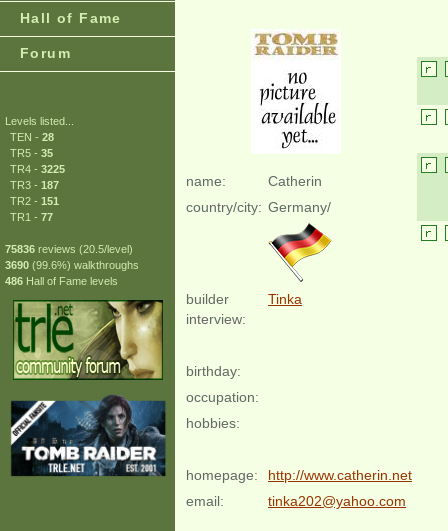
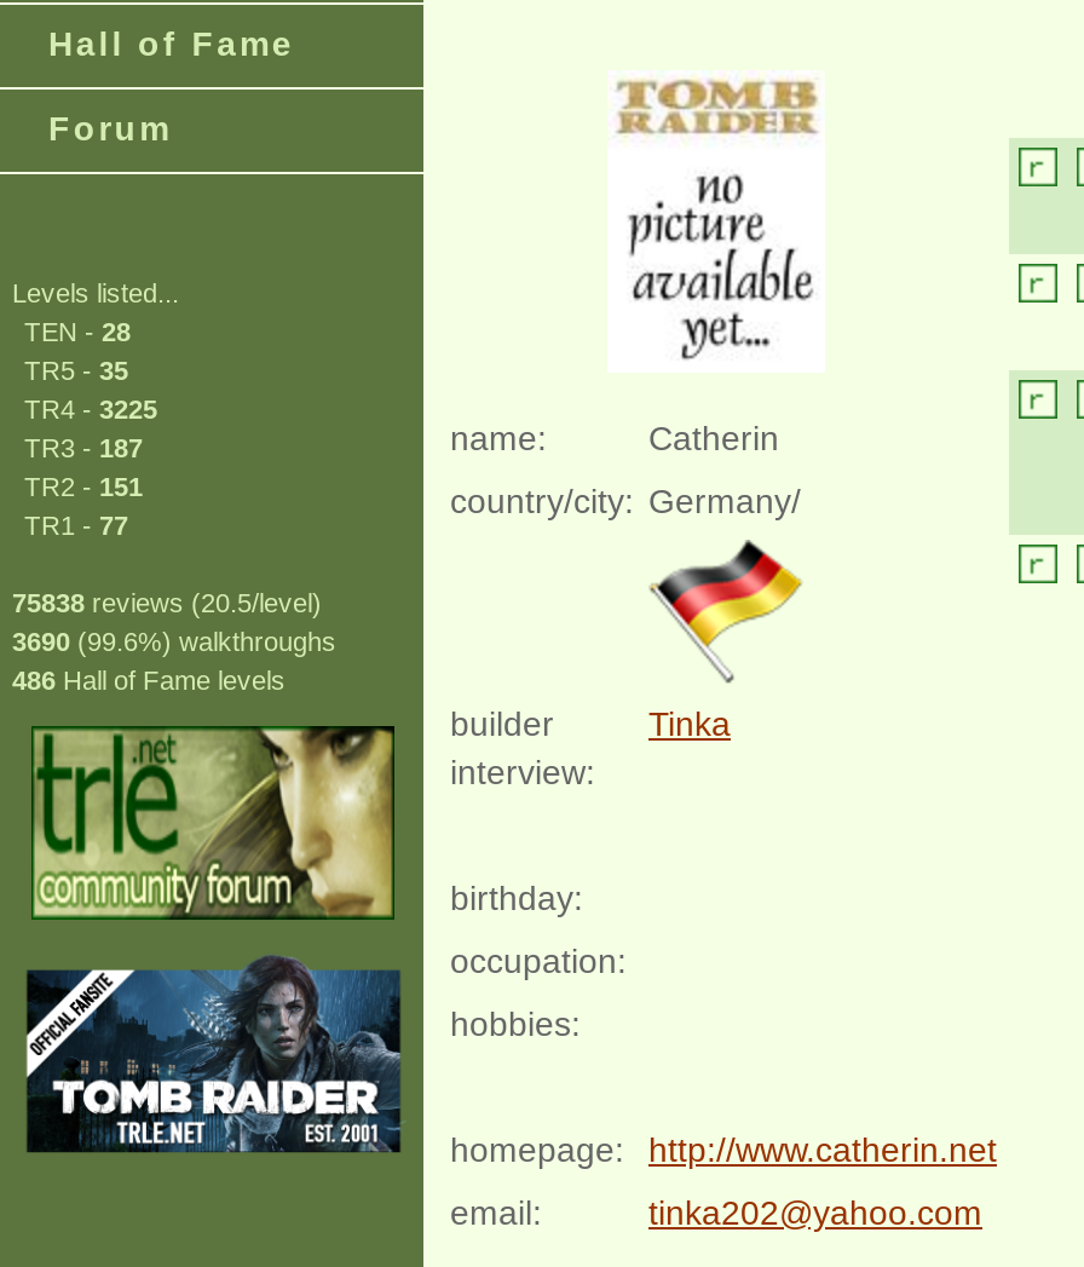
[5,243,133,255] 75836 reviews (20.5/level) -> [12,588,322,617] 75838 reviews (20.5/level)

